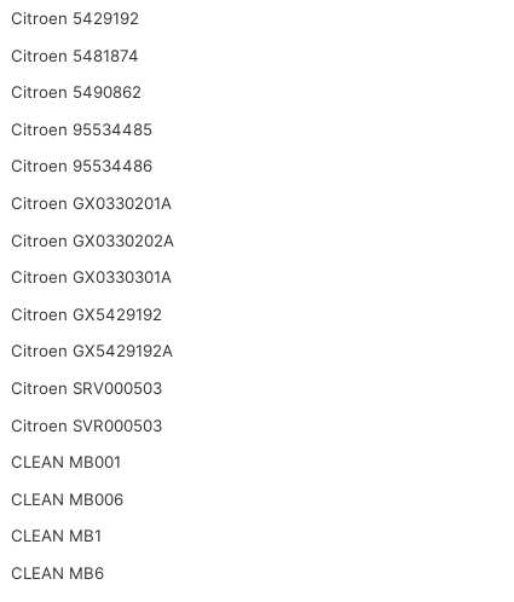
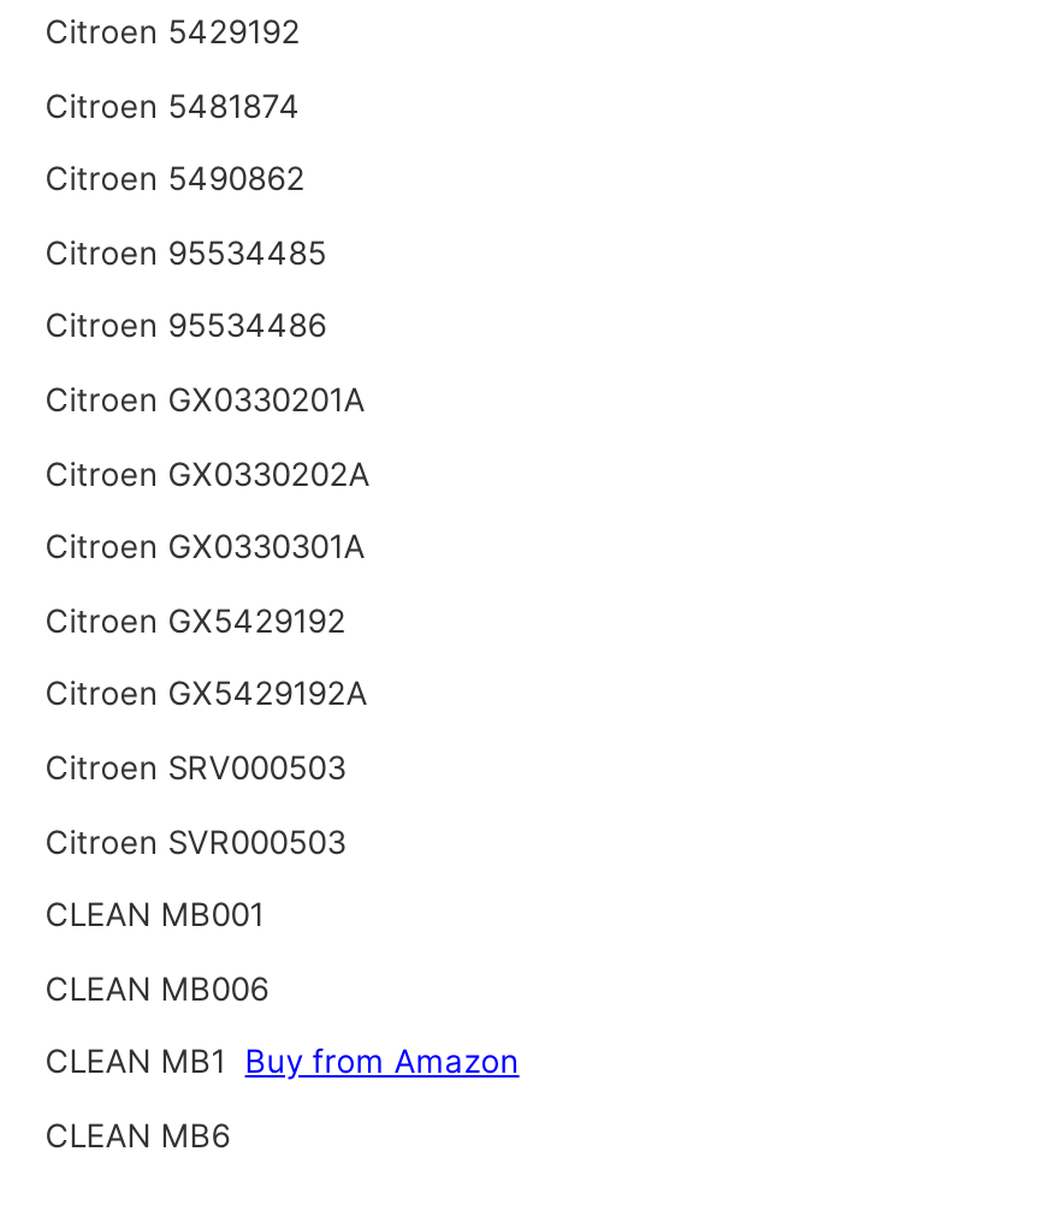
[11,526,101,546] CLEAN MB1 -> [45,1042,519,1081] CLEAN MB1 Buy from Amazon

